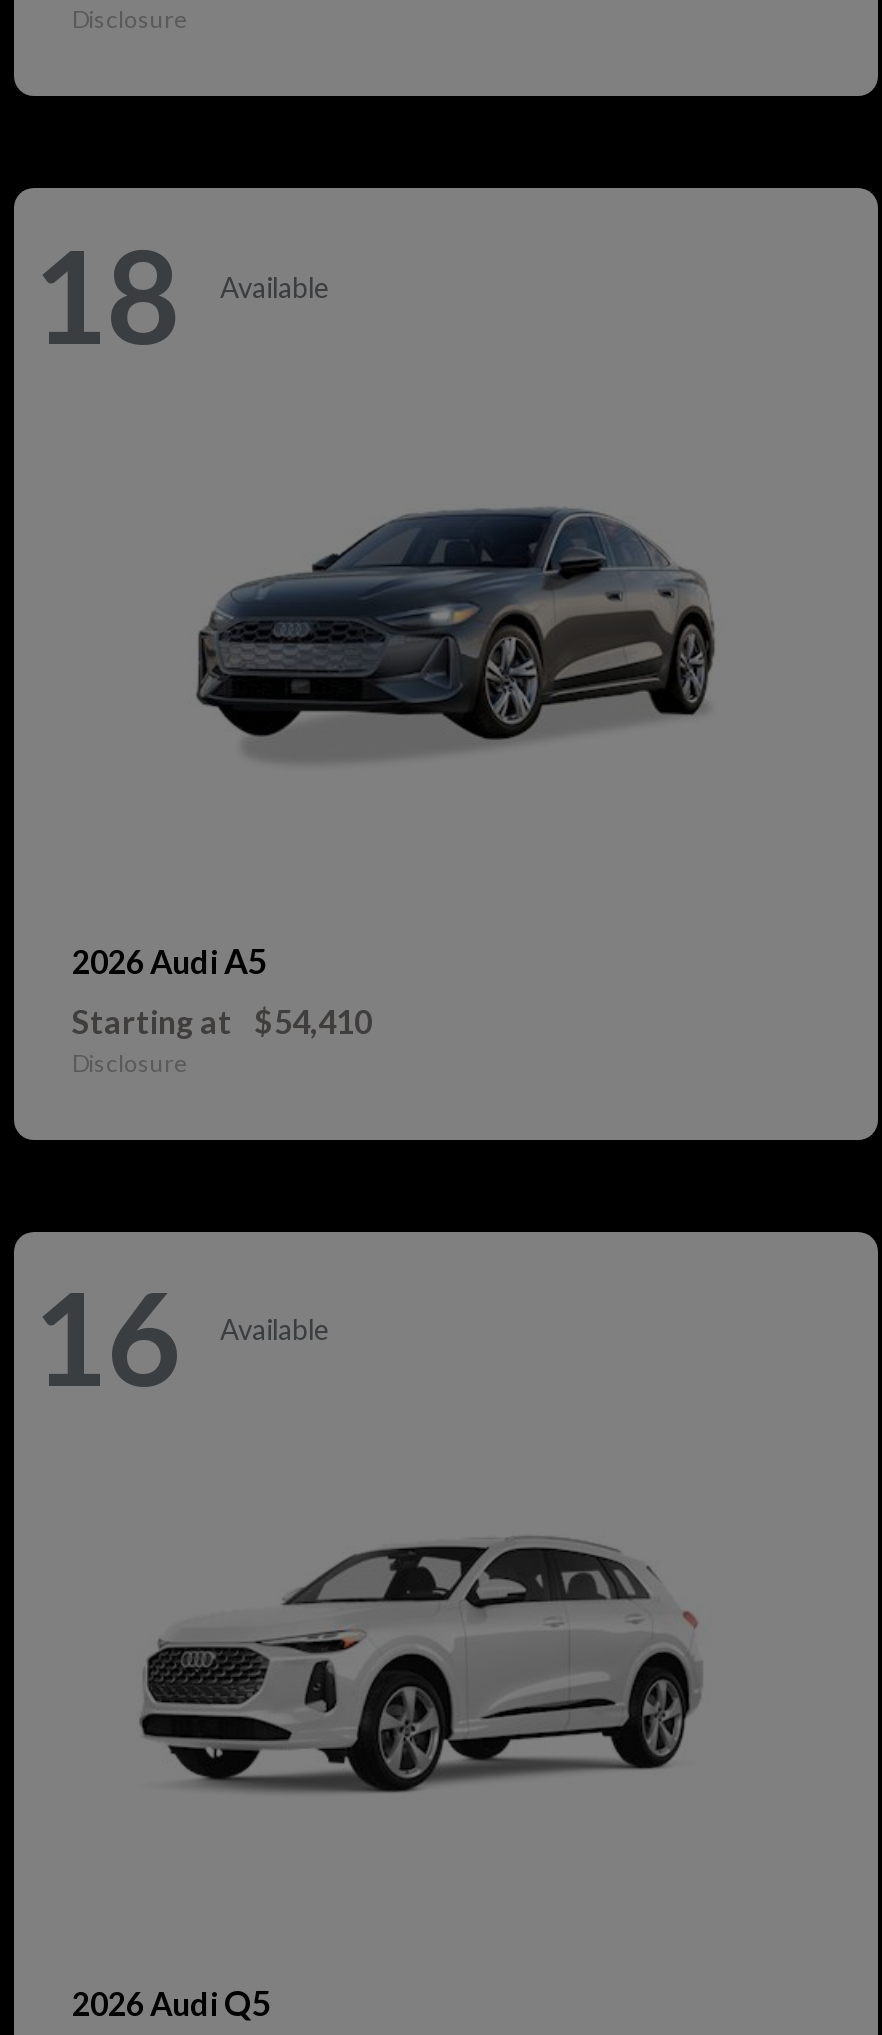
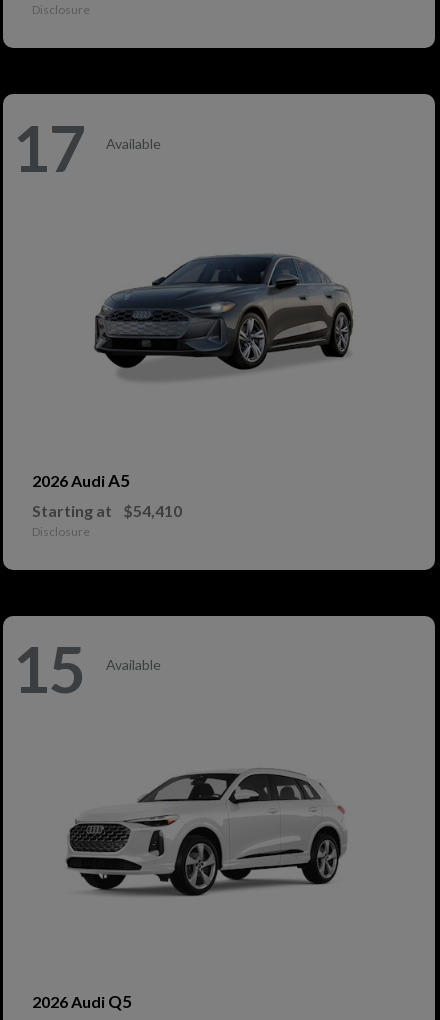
[32,218,330,372] 18 Available -> [12,109,161,186] 17 Available
[32,1261,330,1415] 16 Available -> [12,630,161,707] 15 Available

